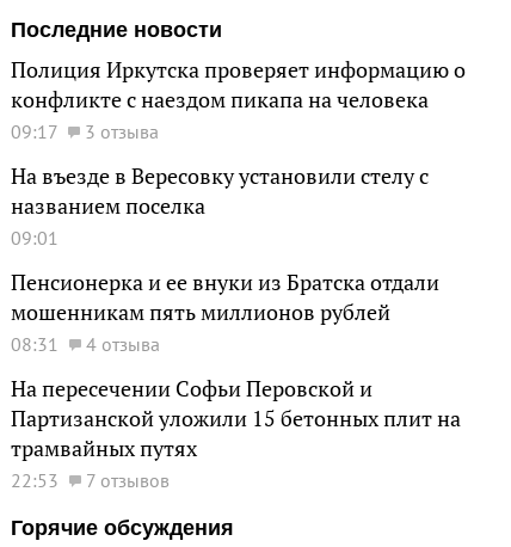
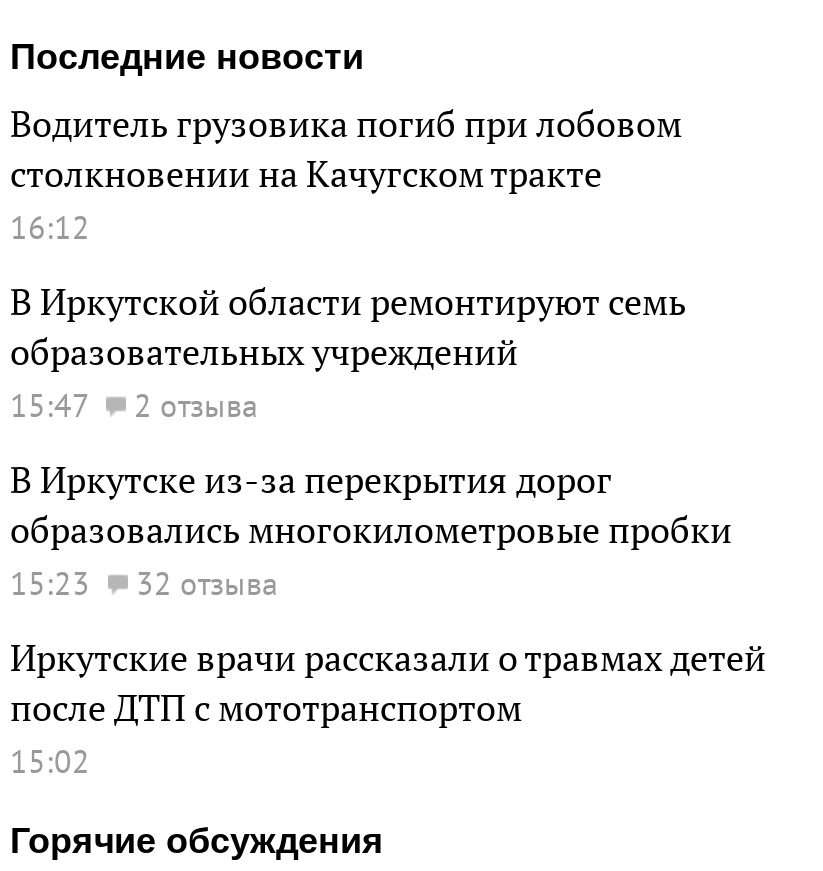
[11,56,466,143] Полиция Иркутска проверяет информацию о | конфликте с наездом пикапа на человека | 09:17 | 3 отзыва -> [10,101,682,247] Водитель грузовика погиб при лобовом | столкновении на Качугском тракте | 16:12
[11,162,429,250] На въезде в Вересовку установили стелу с | названием поселка | 09:01 -> [10,279,686,425] В Иркутской области ремонтируют семь | образовательных учреждений | 15:47 | 2 отзыва
[11,269,439,356] Пенсионерка и ее внуки из Братска отдали | мошенникам пять миллионов рублей | 08:31 | 4 отзыва -> [10,457,732,603] В Иркутске из-за перекрытия дорог | образовались многокилометровые пробки | 15:23 | 32 отзыва
[11,375,461,492] На пересечении Софьи Перовской и | Партизанской уложили 15 бетонных плит на | трамвайных путях | 22:53 | 7 отзывов -> [10,635,766,781] Иркутские врачи рассказали о травмах детей | после ДТП с мототранспортом | 15:02

